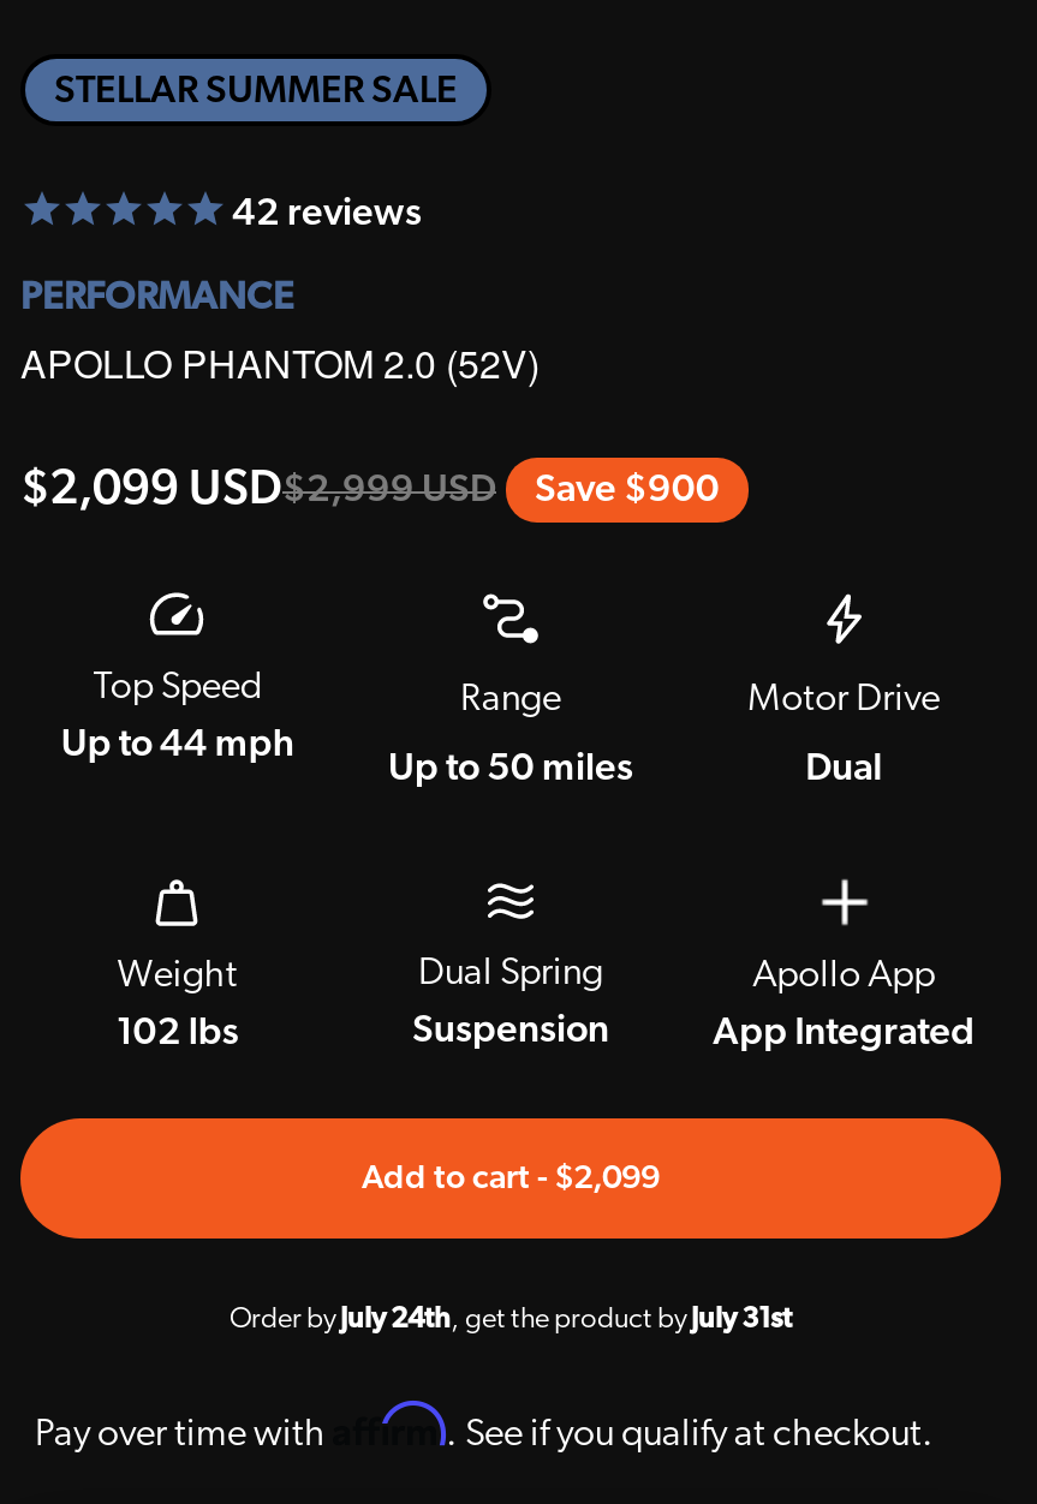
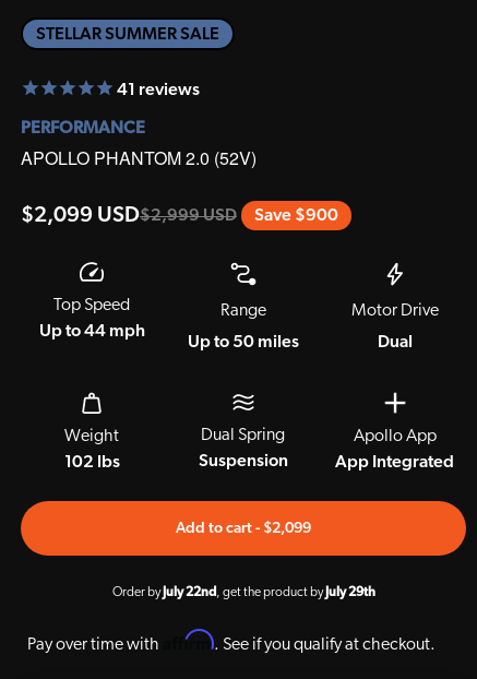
[232,194,422,233] 42 reviews -> [117,81,200,99] 41 reviews
[230,1302,792,1331] Order byJuly 24th, get the product byJuly 31st -> [112,585,375,598] Order byJuly 22nd, get the product byJuly 29th

